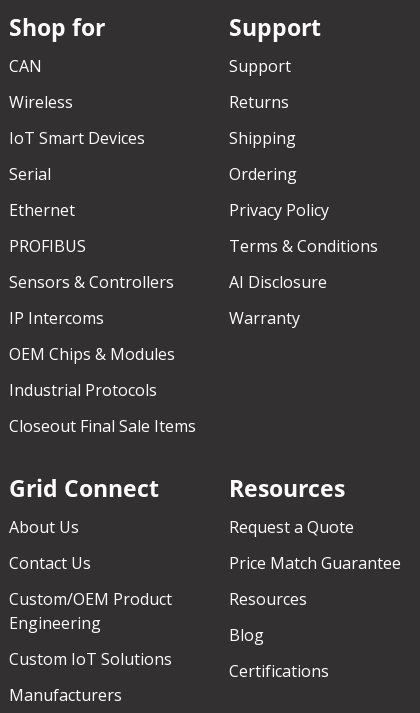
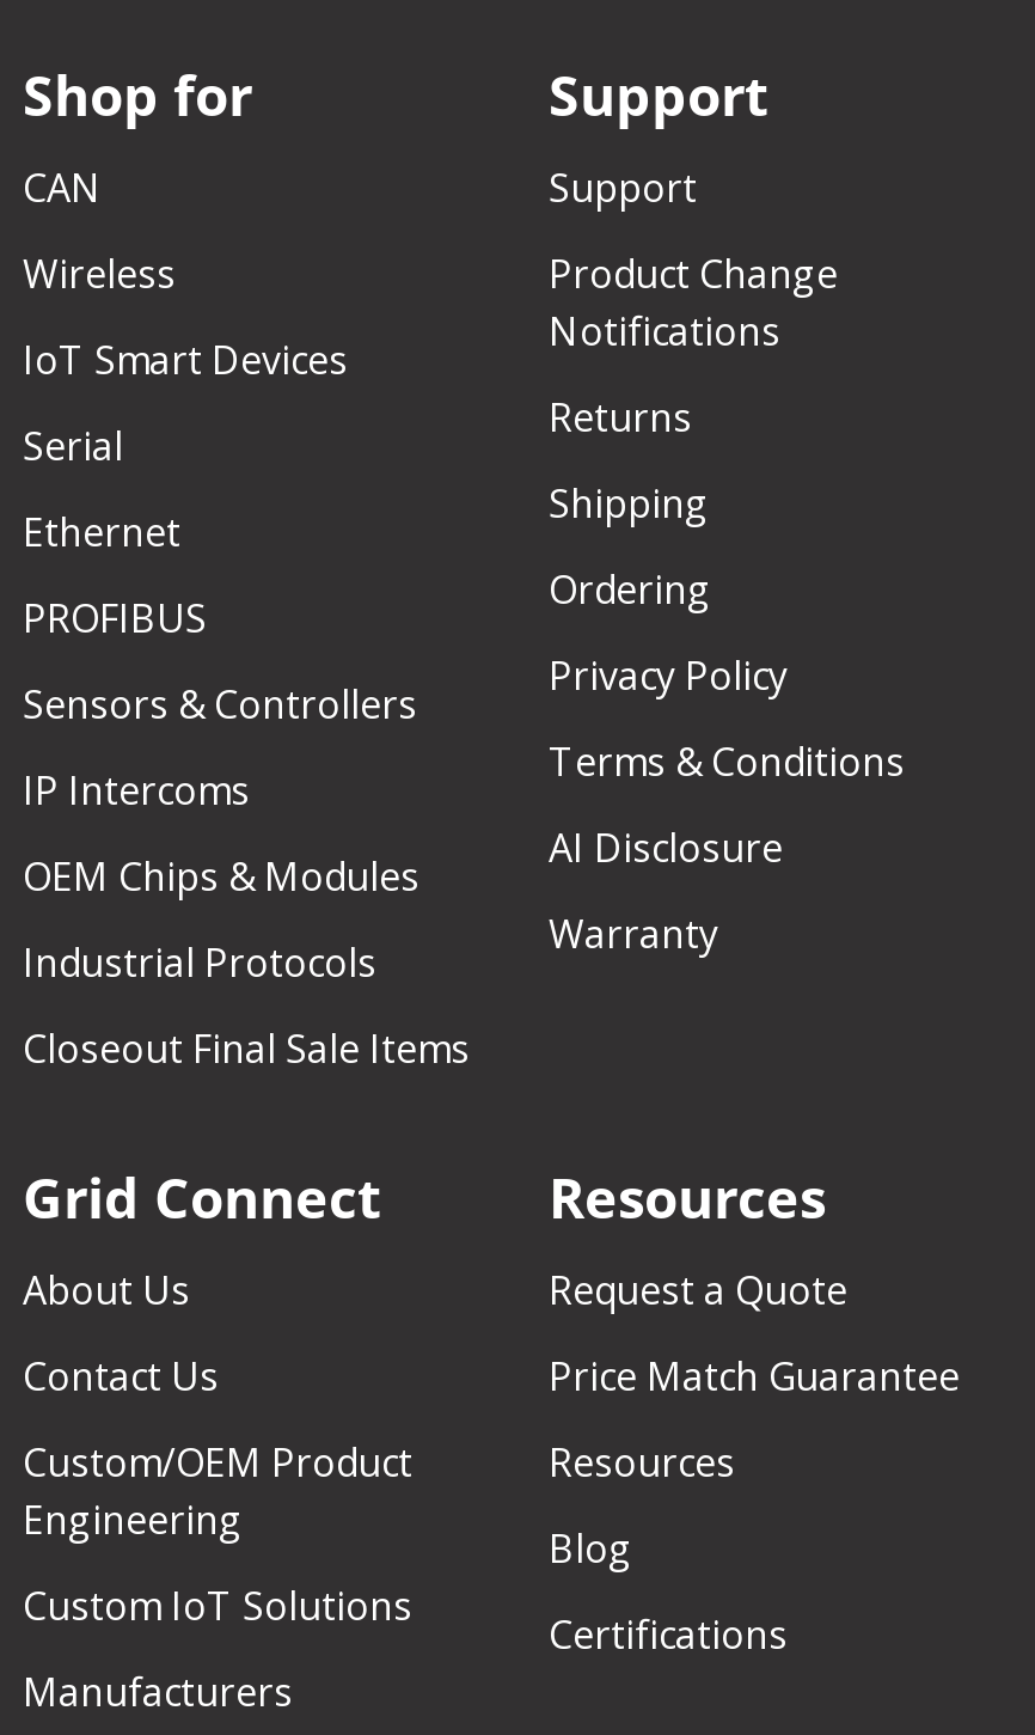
moved [229,91,378,329] -> [549,390,905,959]: Returns | Shipping | Ordering | Privacy Policy | Terms & Conditions | AI Disclosure | Warranty
none -> [549,247,838,357] Product Change | Notifications

